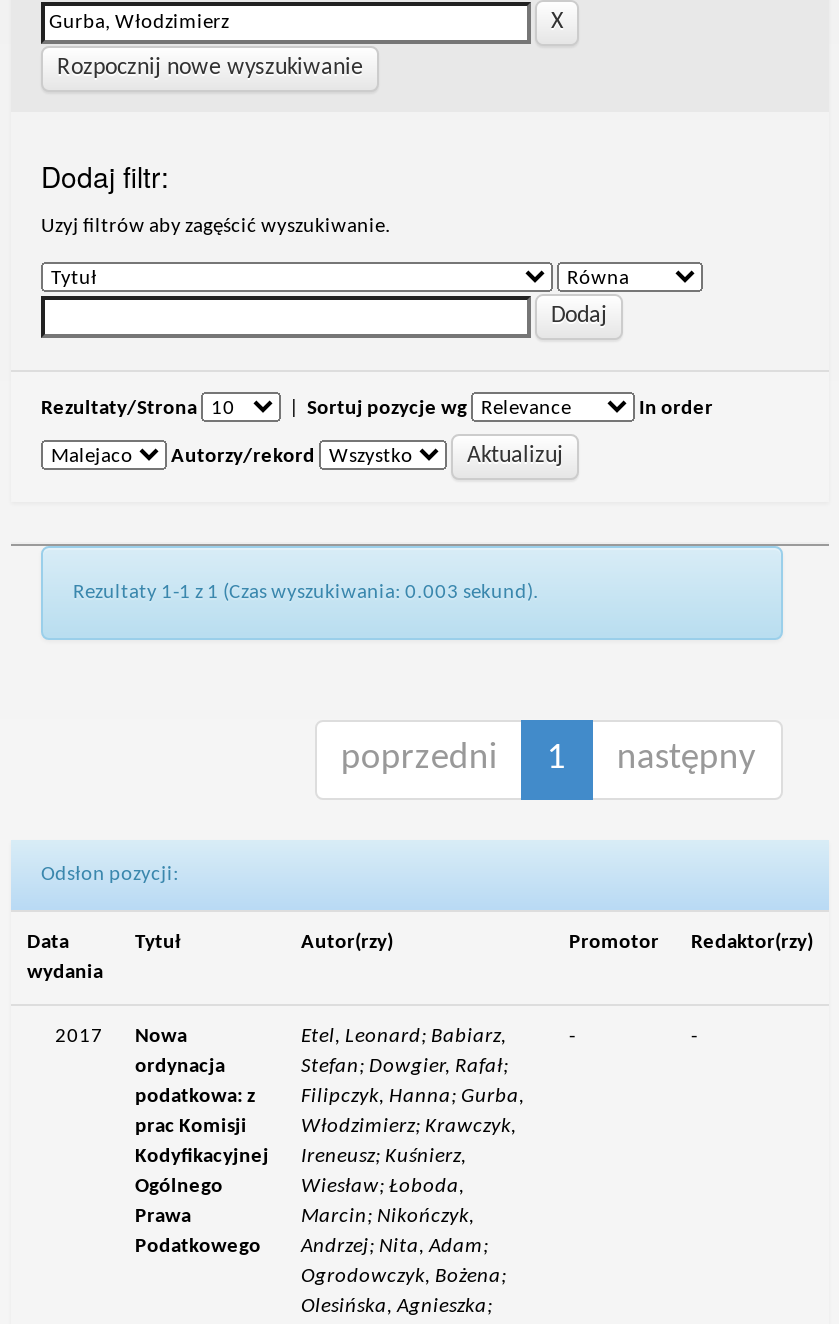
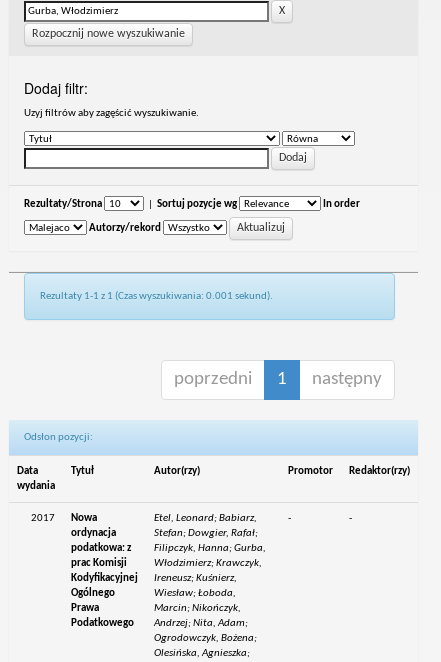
[73,582,539,604] Rezultaty 1-1 z 1 (Czas wyszukiwania: 0.003 sekund). -> [40,291,273,302] Rezultaty 1-1 z 1 (Czas wyszukiwania: 0.001 sekund).

